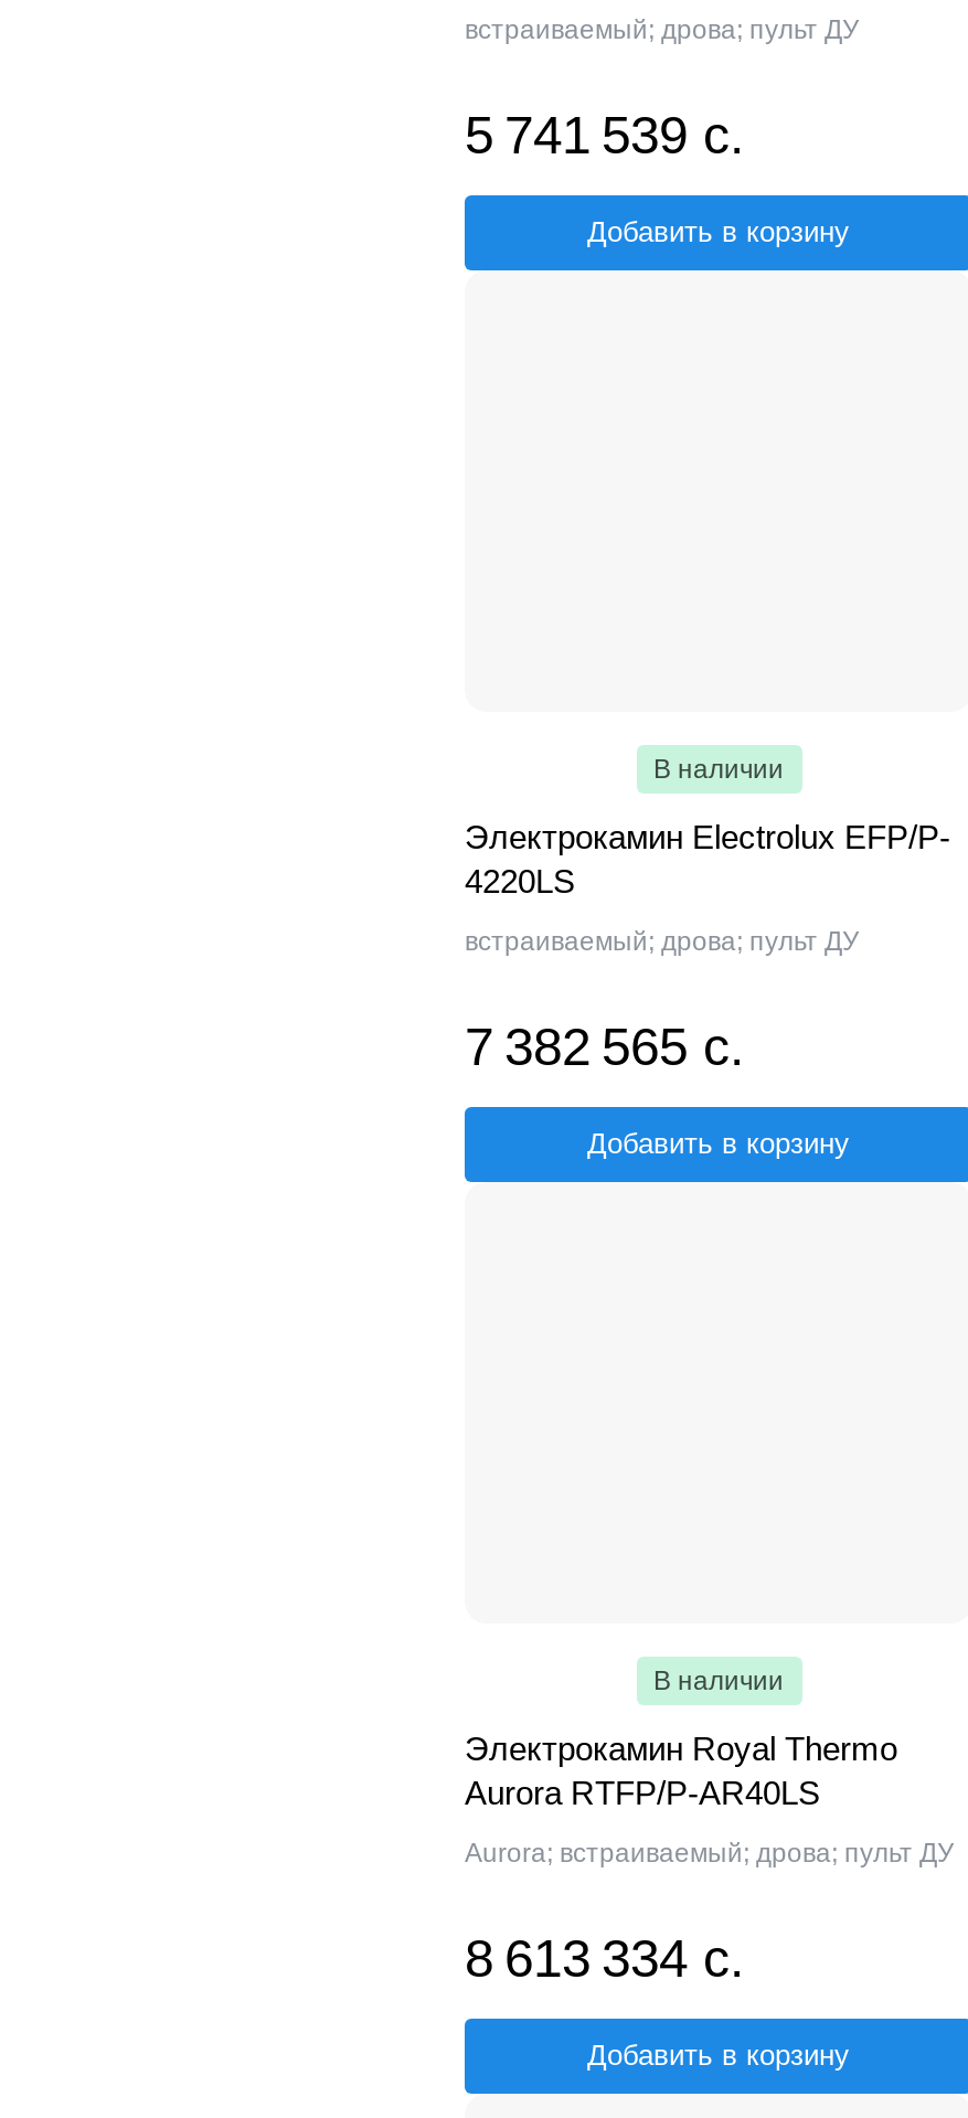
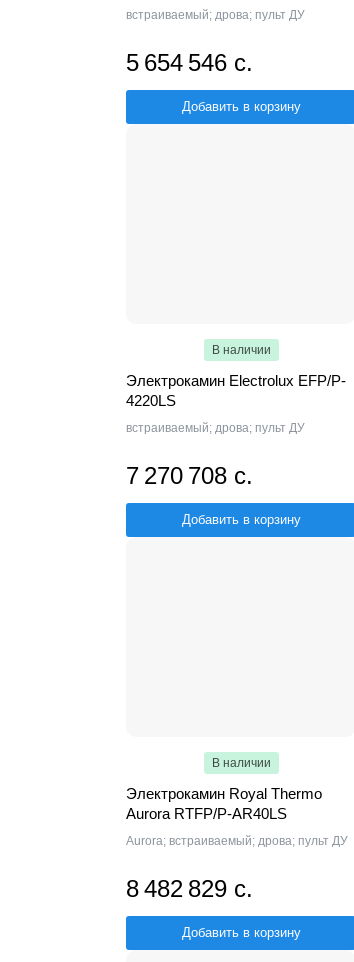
[465,106,745,165] 5 741 539 с. -> [126,49,253,76] 5 654 546 с.
[465,1017,745,1077] 7 382 565 с. -> [126,462,253,489] 7 270 708 с.
[465,1929,745,1988] 8 613 334 с. -> [126,875,253,902] 8 482 829 с.

